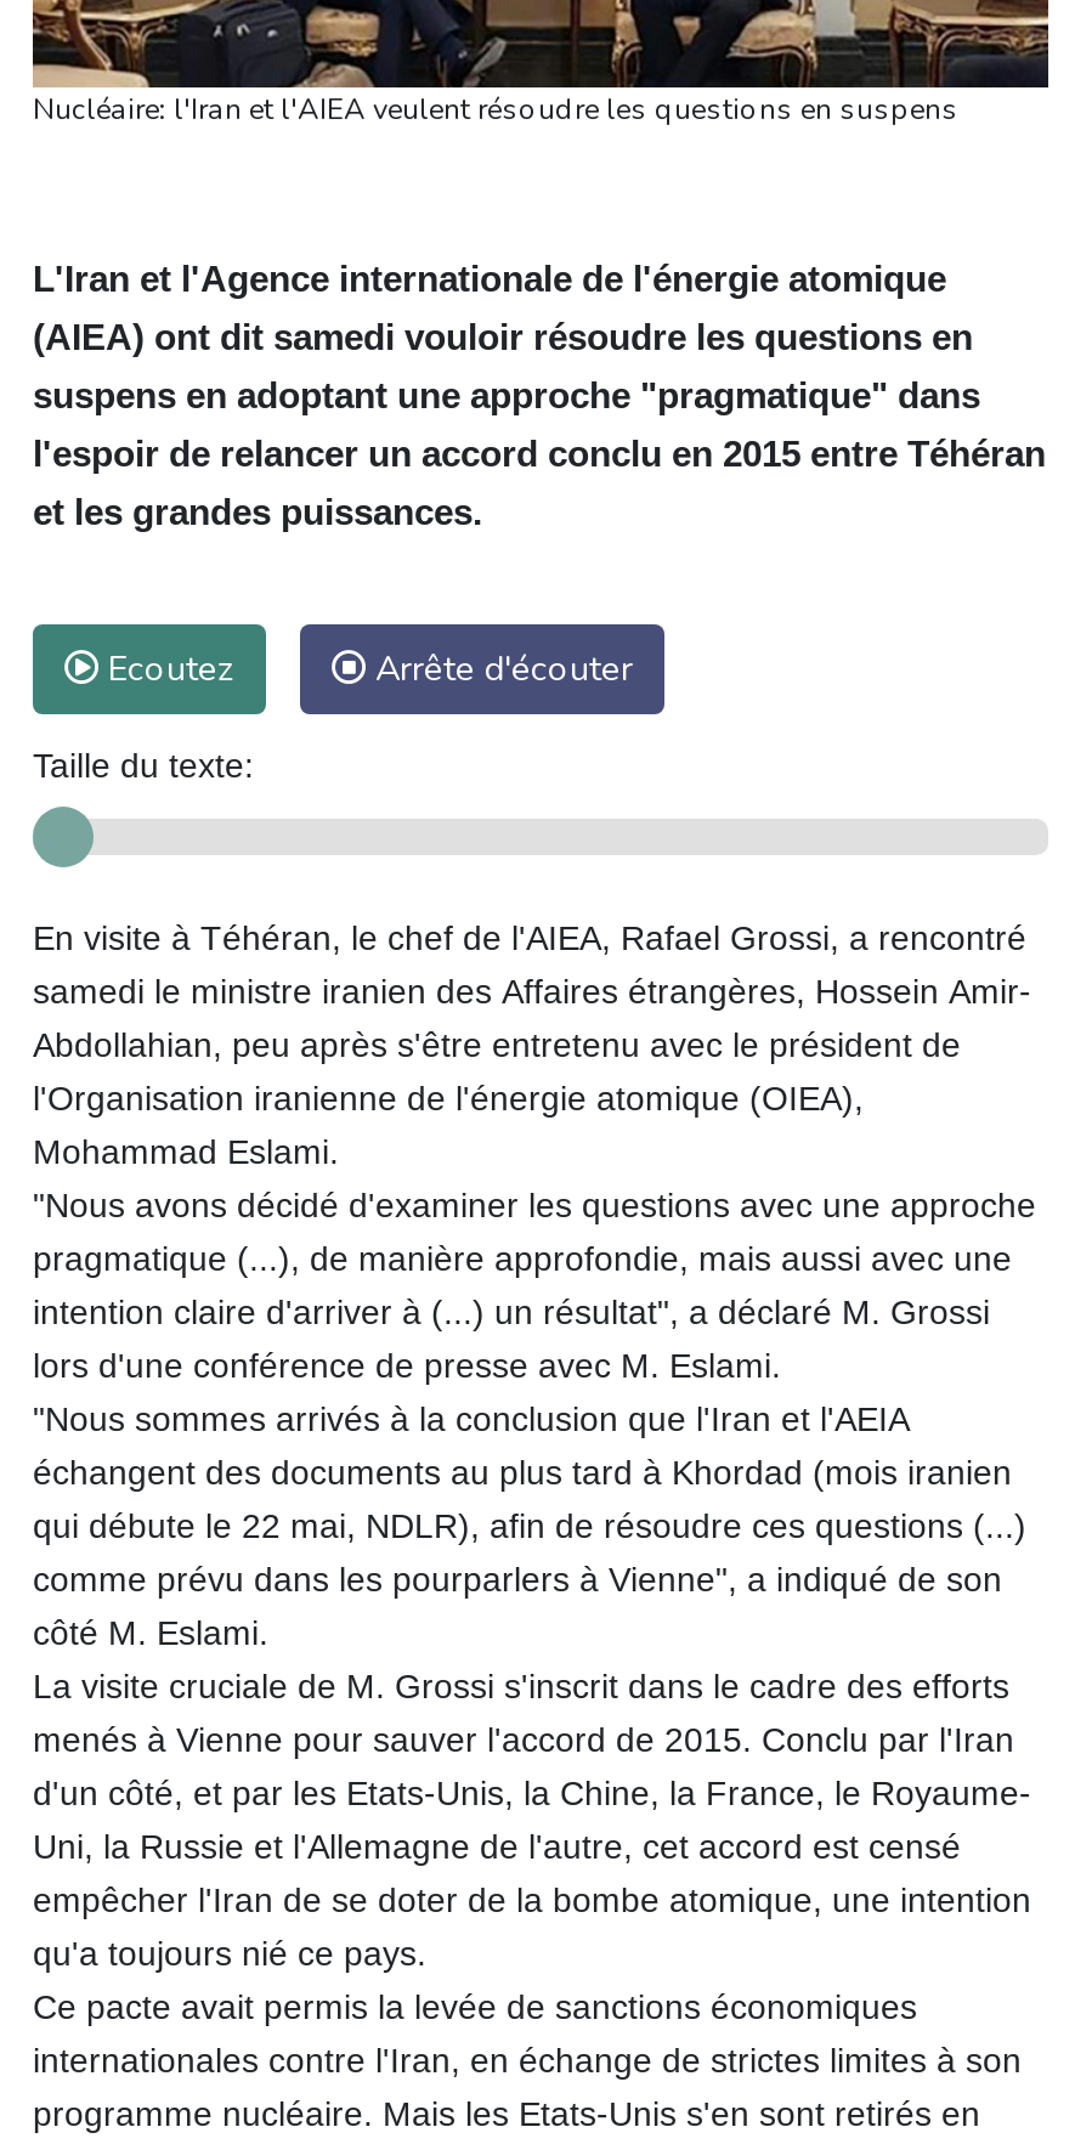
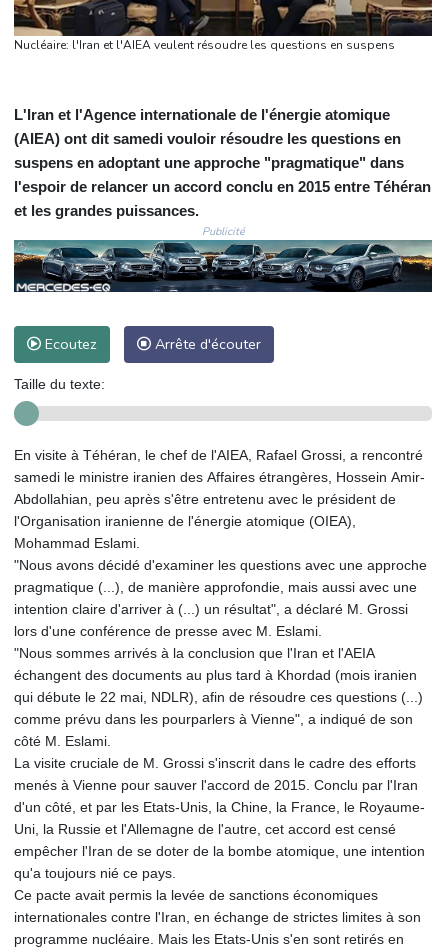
none -> [13,239,433,293] [image]
none -> [201,224,244,239] Publicité

